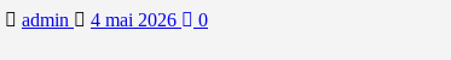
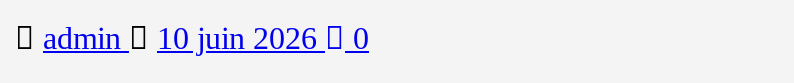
[22,10,208,30] admin 4 mai 2026 0 -> [43,22,369,56] admin 10 juin 2026 0

